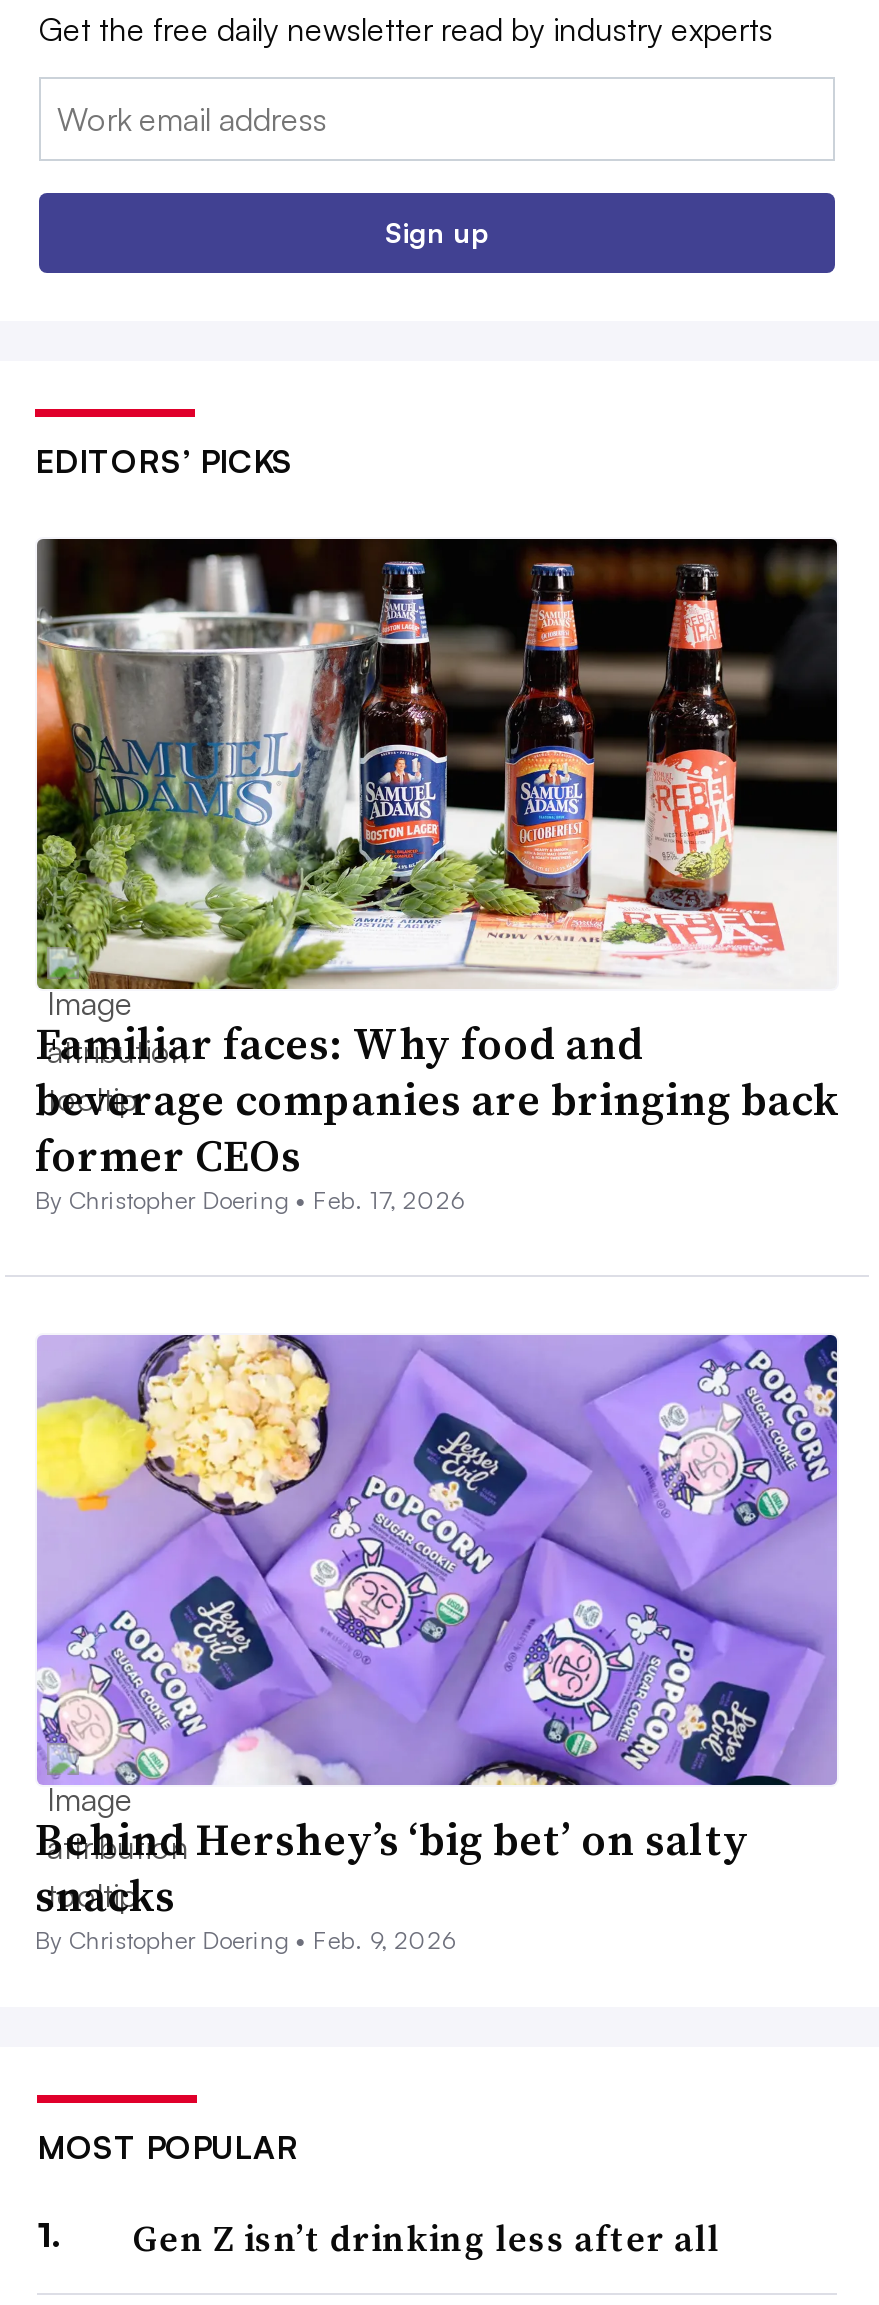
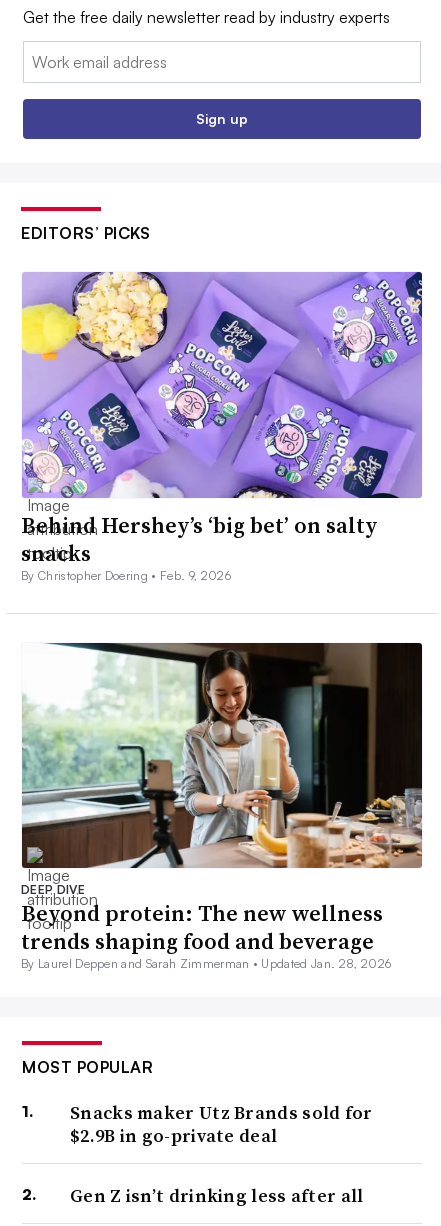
[35,537,839,1216] [image] | Familiar faces: Why food and | beverage companies are bringing back | former CEOs | By Christopher Doering • Feb. 17, 2026 -> none
moved [35,1331,841,1956] -> [21,270,424,583]: [image] | Behind Hershey’s ‘big bet’ on salty | snacks | By Christopher Doering • Feb. 9, 2026
none -> [21,642,423,971] [image] | DEEP DIVE | Beyond protein: The new wellness | trends shaping food and beverage | By Laurel Deppen and Sarah Zimmerman • Updated Jan. 28, 2026
none -> [70,1100,373,1148] Snacks maker Utz Brands sold for | $2.9B in go-private deal

